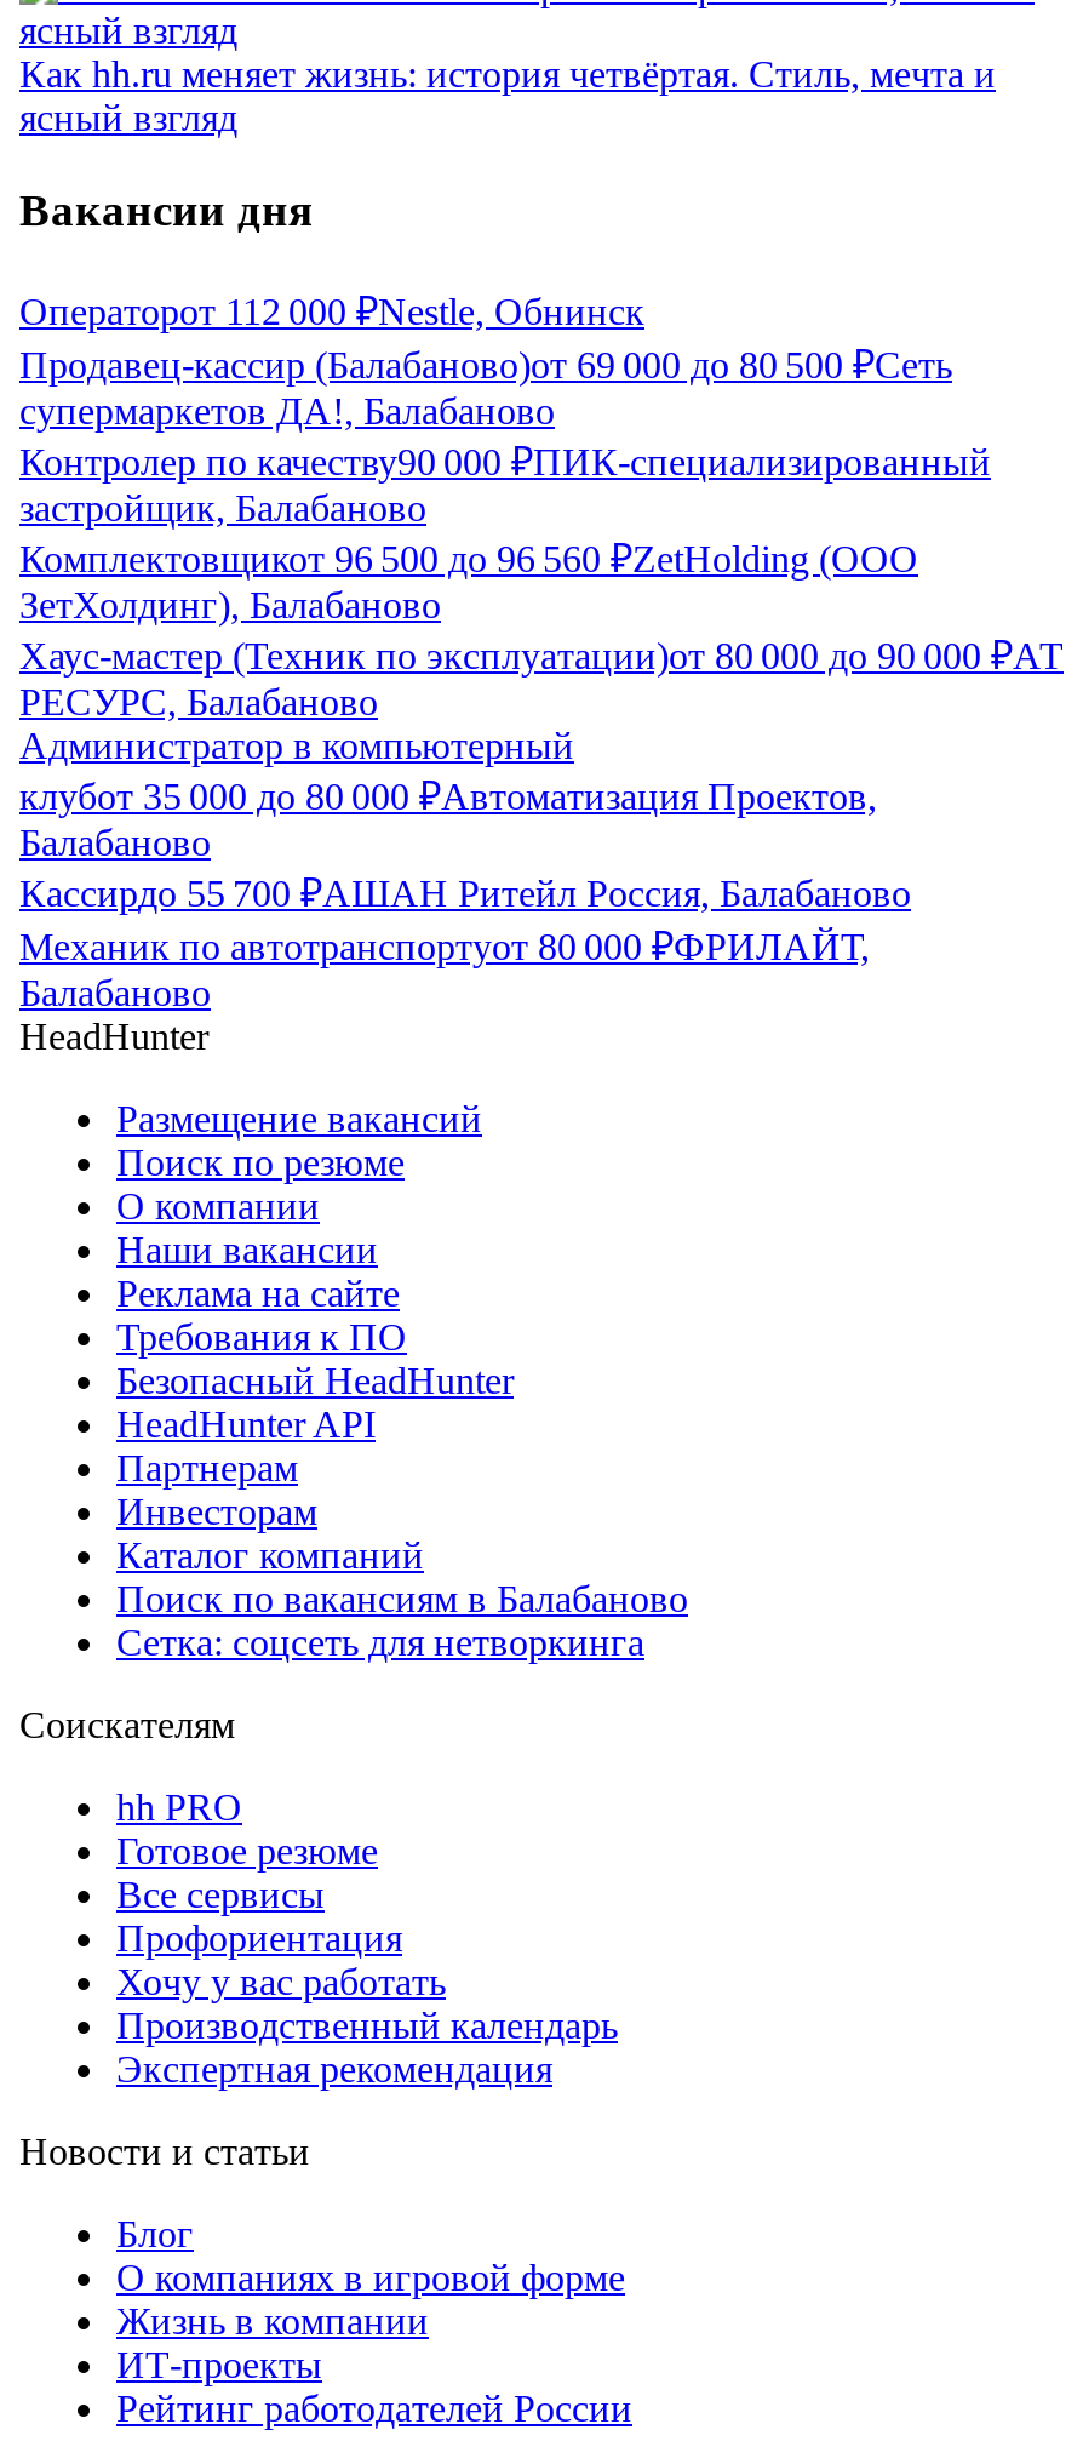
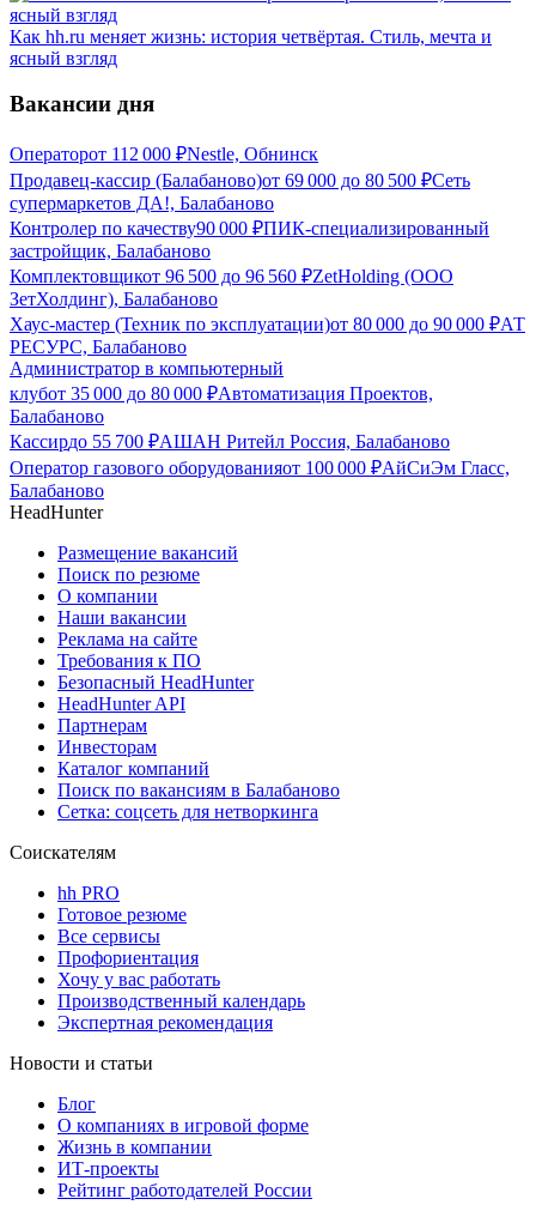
[19,926,870,967] Механик по автотранспортуот 80 000 ₽ФРИЛАЙТ, -> [10,458,510,478] Оператор газового оборудованияот 100 000 ₽АйСиЭм Гласс,

